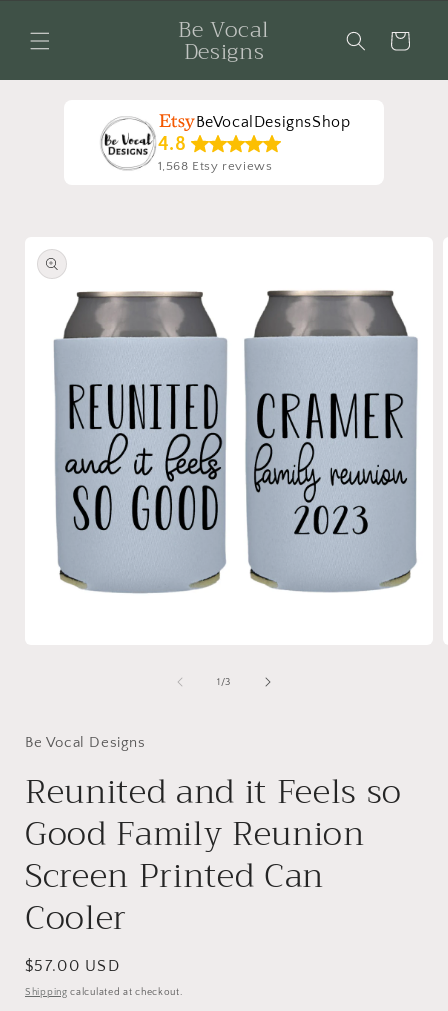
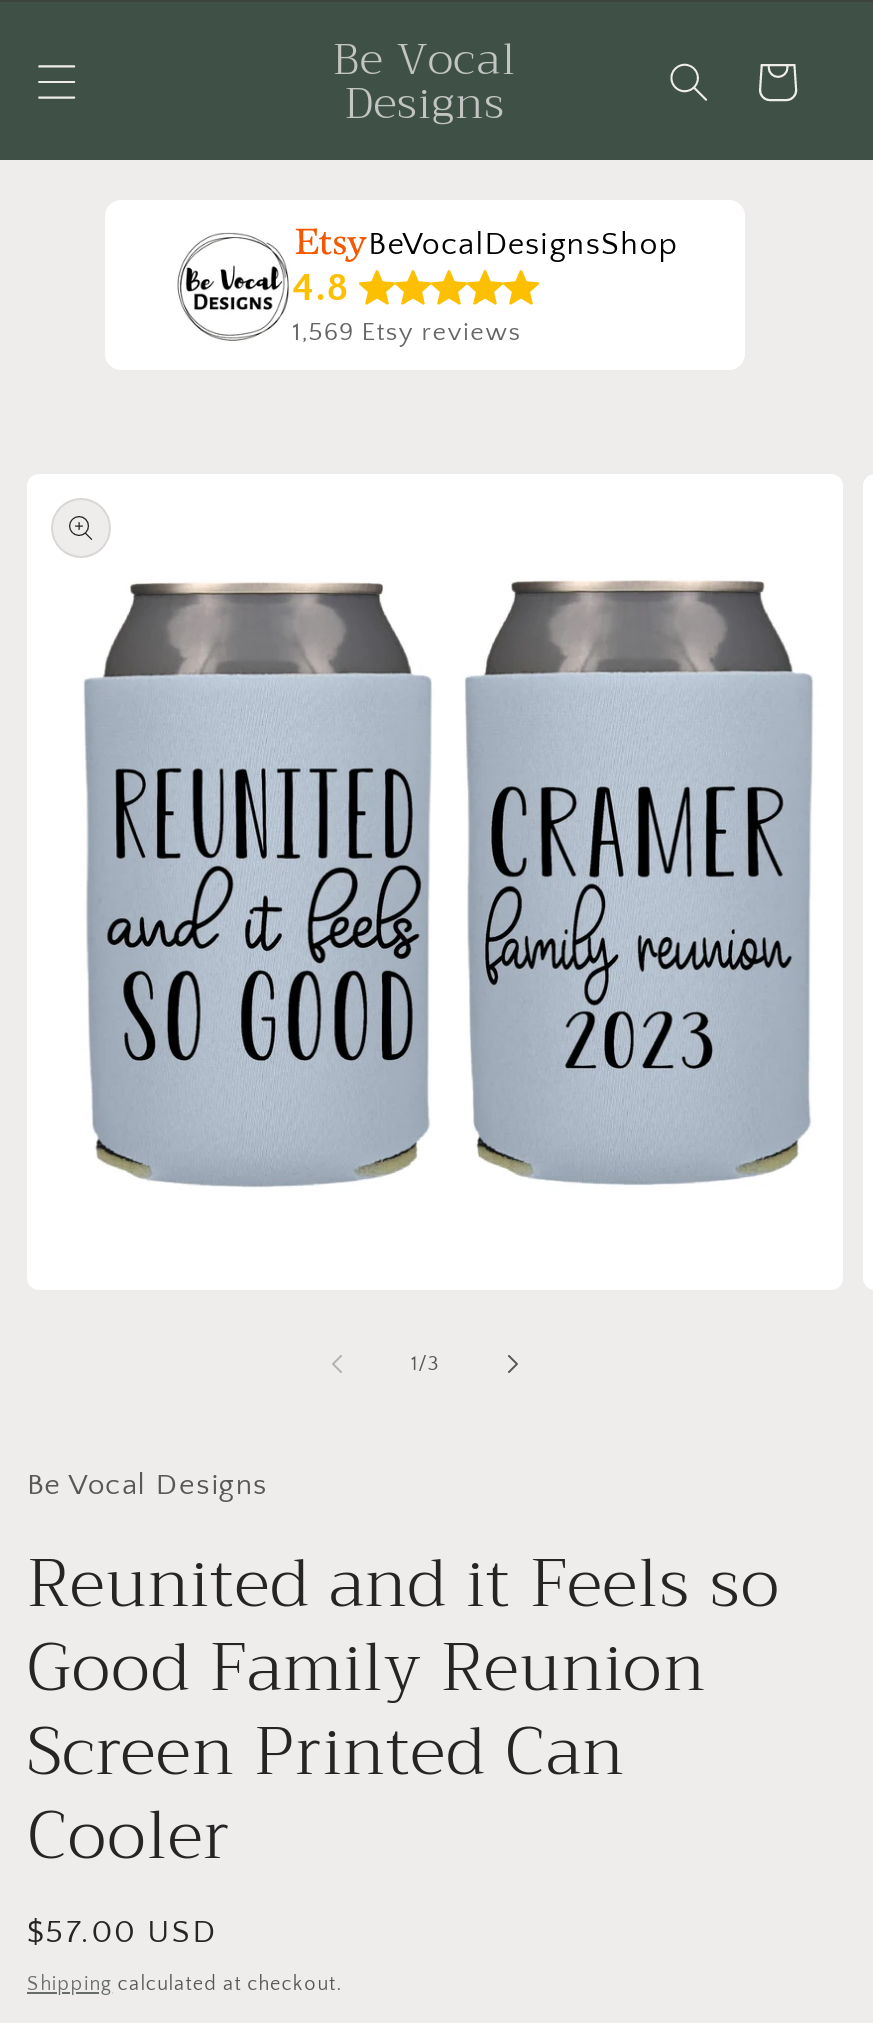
[158,159,272,173] 1,568 Etsy reviews -> [292,318,522,346] 1,569 Etsy reviews

